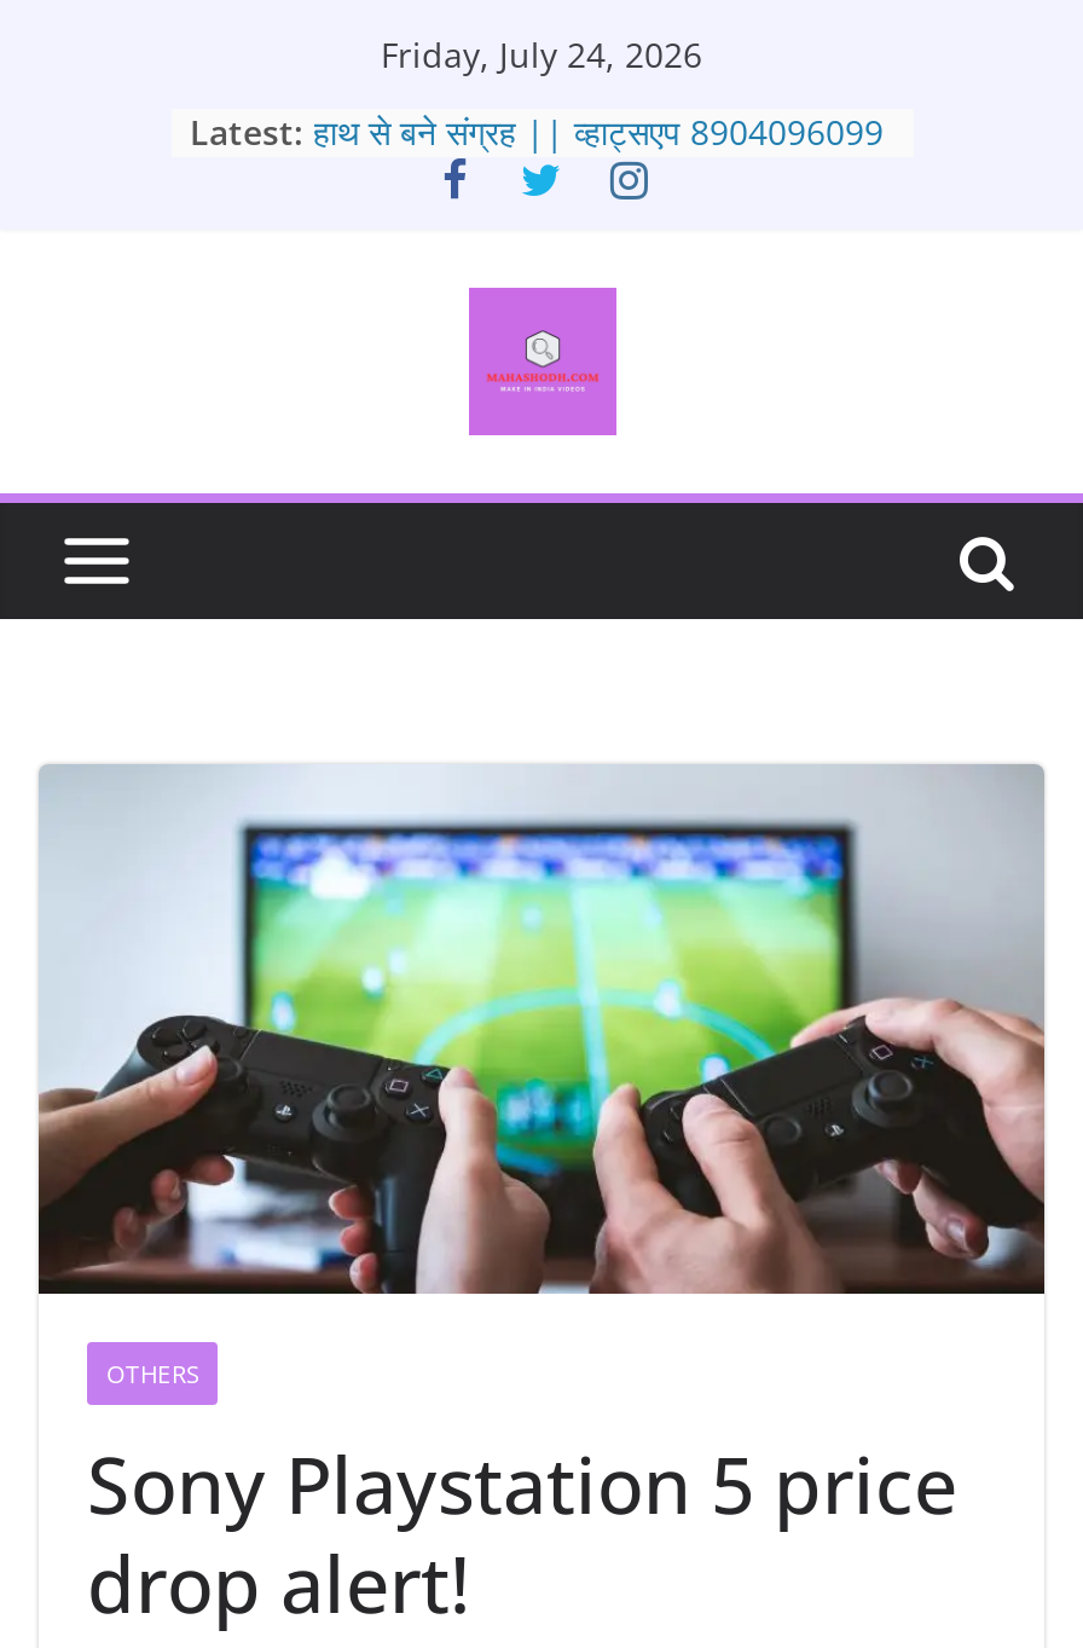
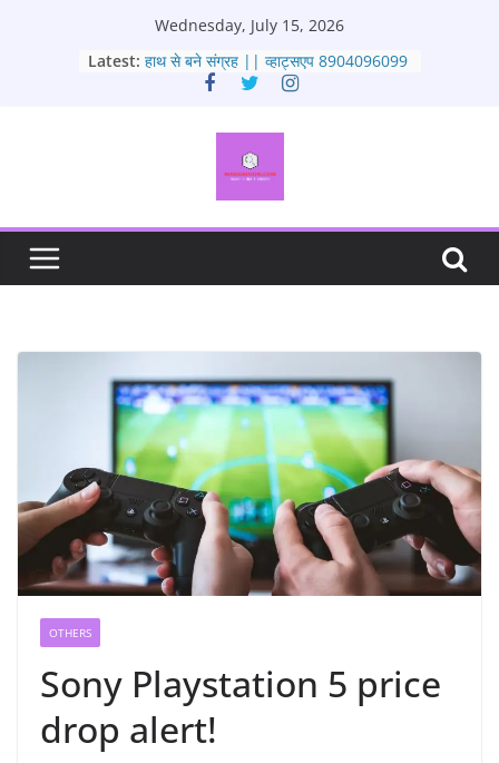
[381,31,702,77] Friday, July 24, 2026 -> [155,14,344,36] Wednesday, July 15, 2026

